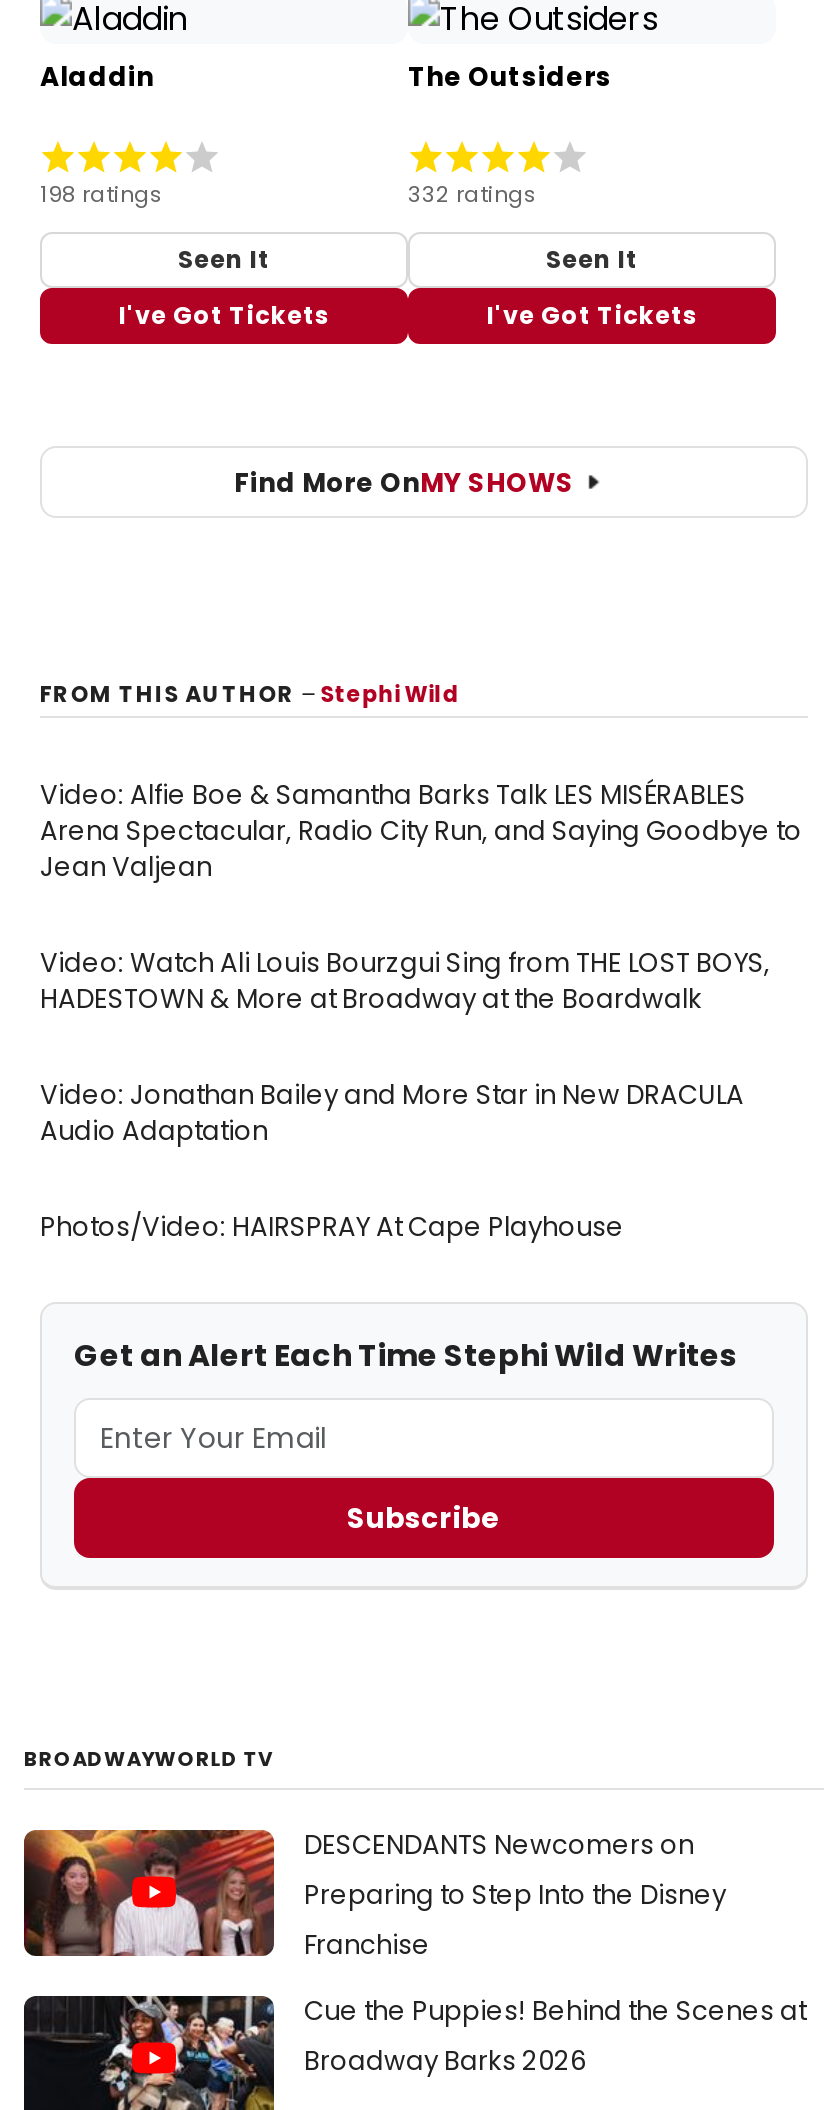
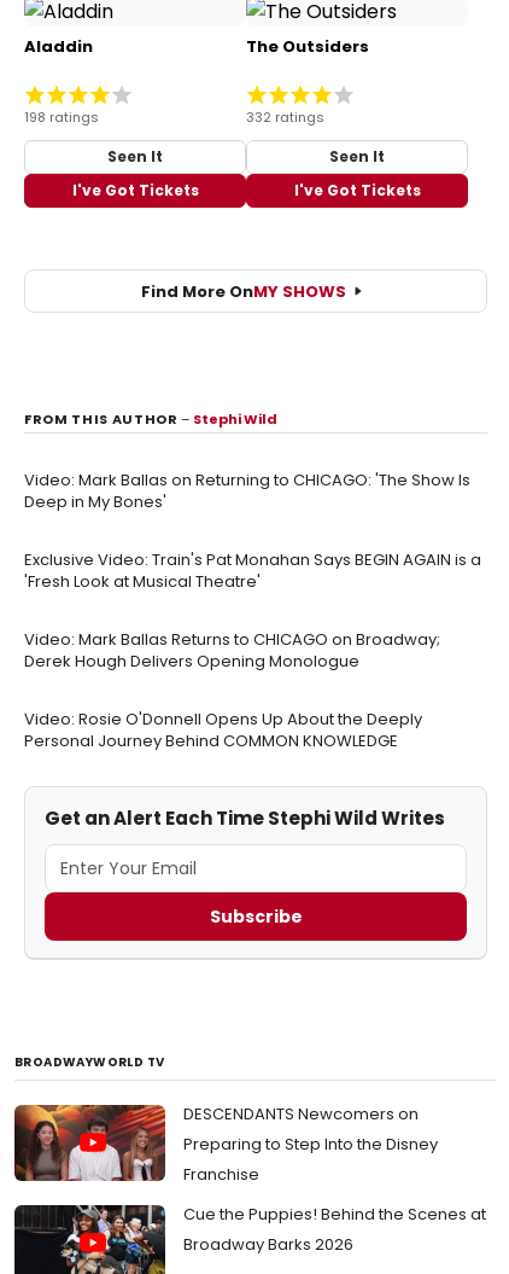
[40,776,802,886] Video: Alfie Boe & Samantha Barks Talk LES MISÉRABLES | Arena Spectacular, Radio City Run, and Saying Goodbye to | Jean Valjean -> [24,469,470,513] Video: Mark Ballas on Returning to CHICAGO: 'The Show Is | Deep in My Bones'
[40,944,770,1018] Video: Watch Ali Louis Bourzgui Sing from THE LOST BOYS, | HADESTOWN & More at Broadway at the Boardwalk -> [24,548,481,593] Exclusive Video: Train's Pat Monahan Says BEGIN AGAIN is a | 'Fresh Look at Musical Theatre'
[40,1076,744,1150] Video: Jonathan Bailey and More Star in New DRACULA | Audio Adaptation -> [24,628,440,673] Video: Mark Ballas Returns to CHICAGO on Broadway; | Derek Hough Delivers Opening Monologue
[40,1208,624,1246] Photos/Video: HAIRSPRAY At Cape Playhouse -> [24,708,422,752] Video: Rosie O'Donnell Opens Up About the Deeply | Personal Journey Behind COMMON KNOWLEDGE

